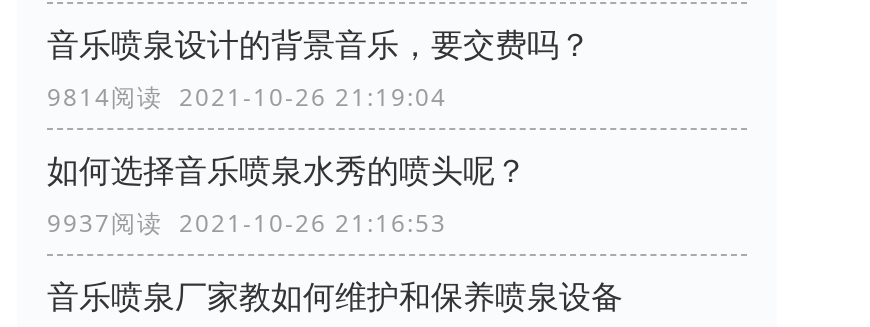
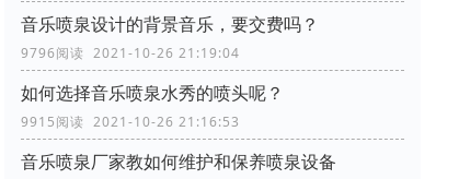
[47,80,447,114] 9814阅读 2021-10-26 21:19:04 -> [21,44,240,62] 9796阅读 2021-10-26 21:19:04
[47,206,447,240] 9937阅读 2021-10-26 21:16:53 -> [21,113,240,131] 9915阅读 2021-10-26 21:16:53

